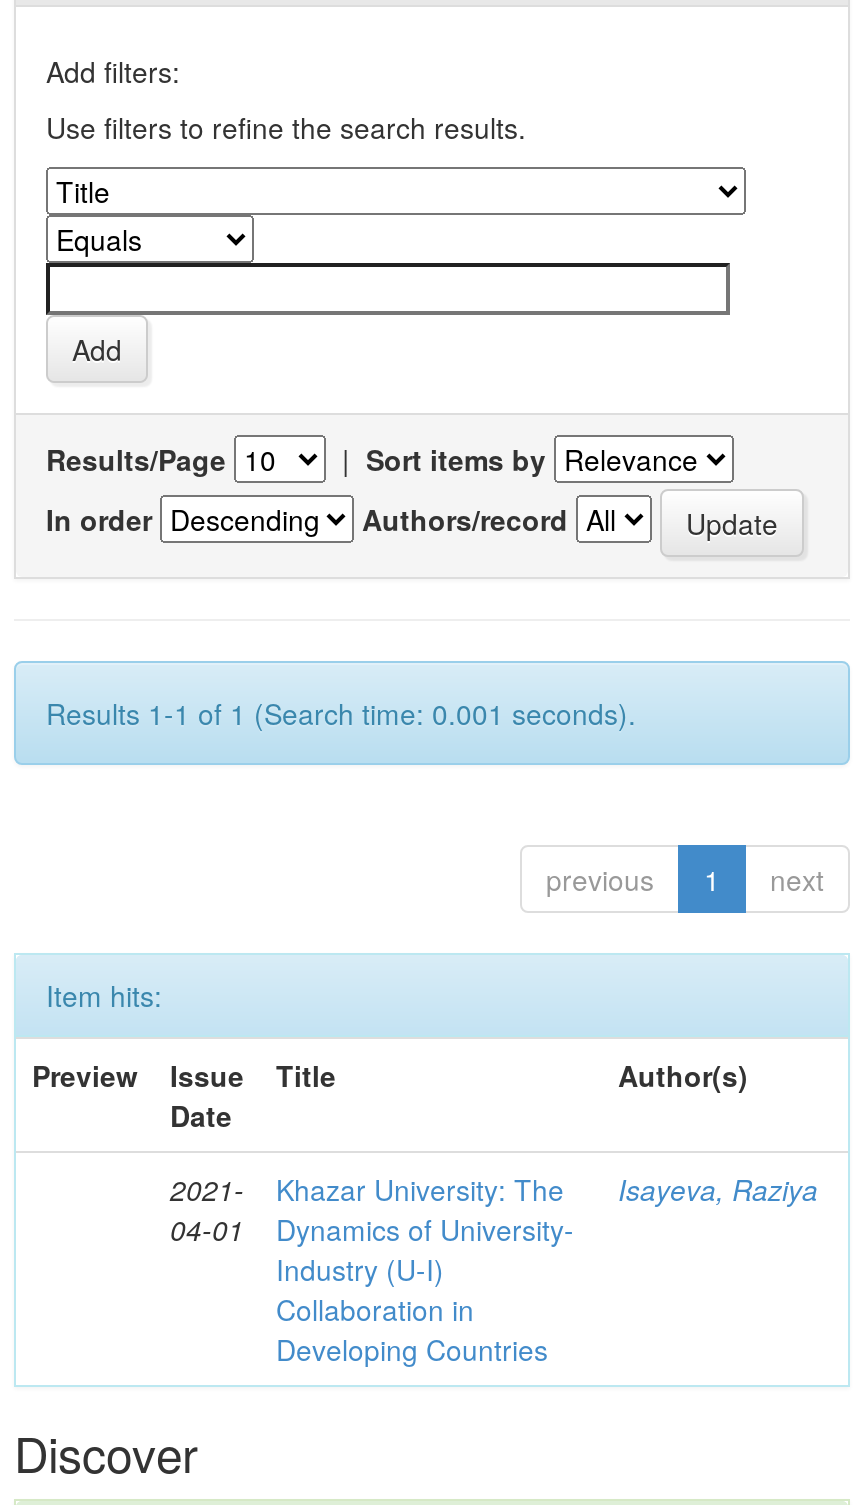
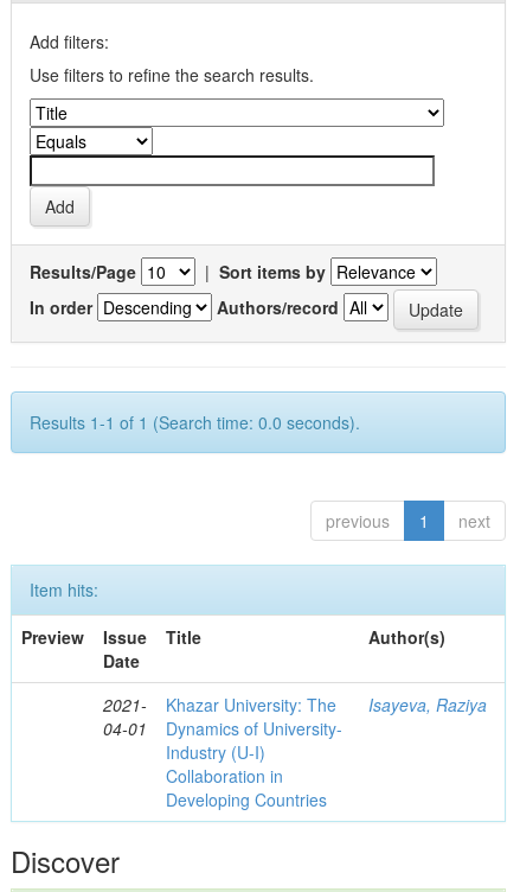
[46,693,636,733] Results 1-1 of 1 (Search time: 0.001 seconds). -> [30,410,360,434] Results 1-1 of 1 (Search time: 0.0 seconds).

